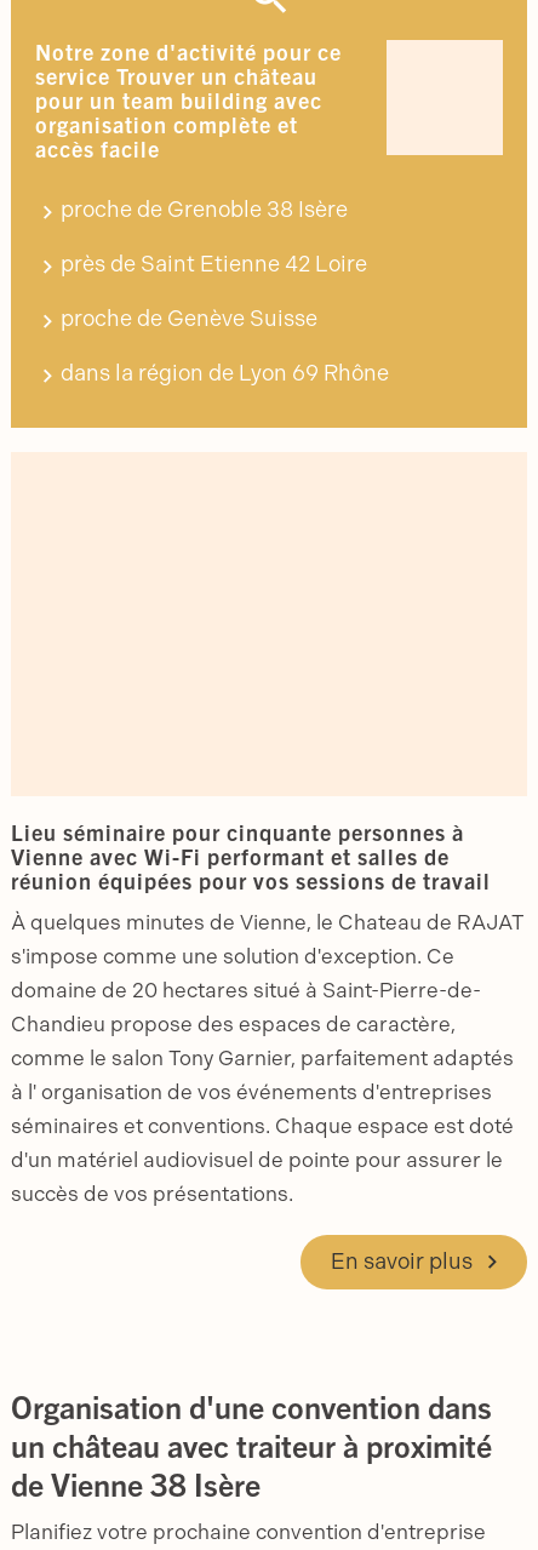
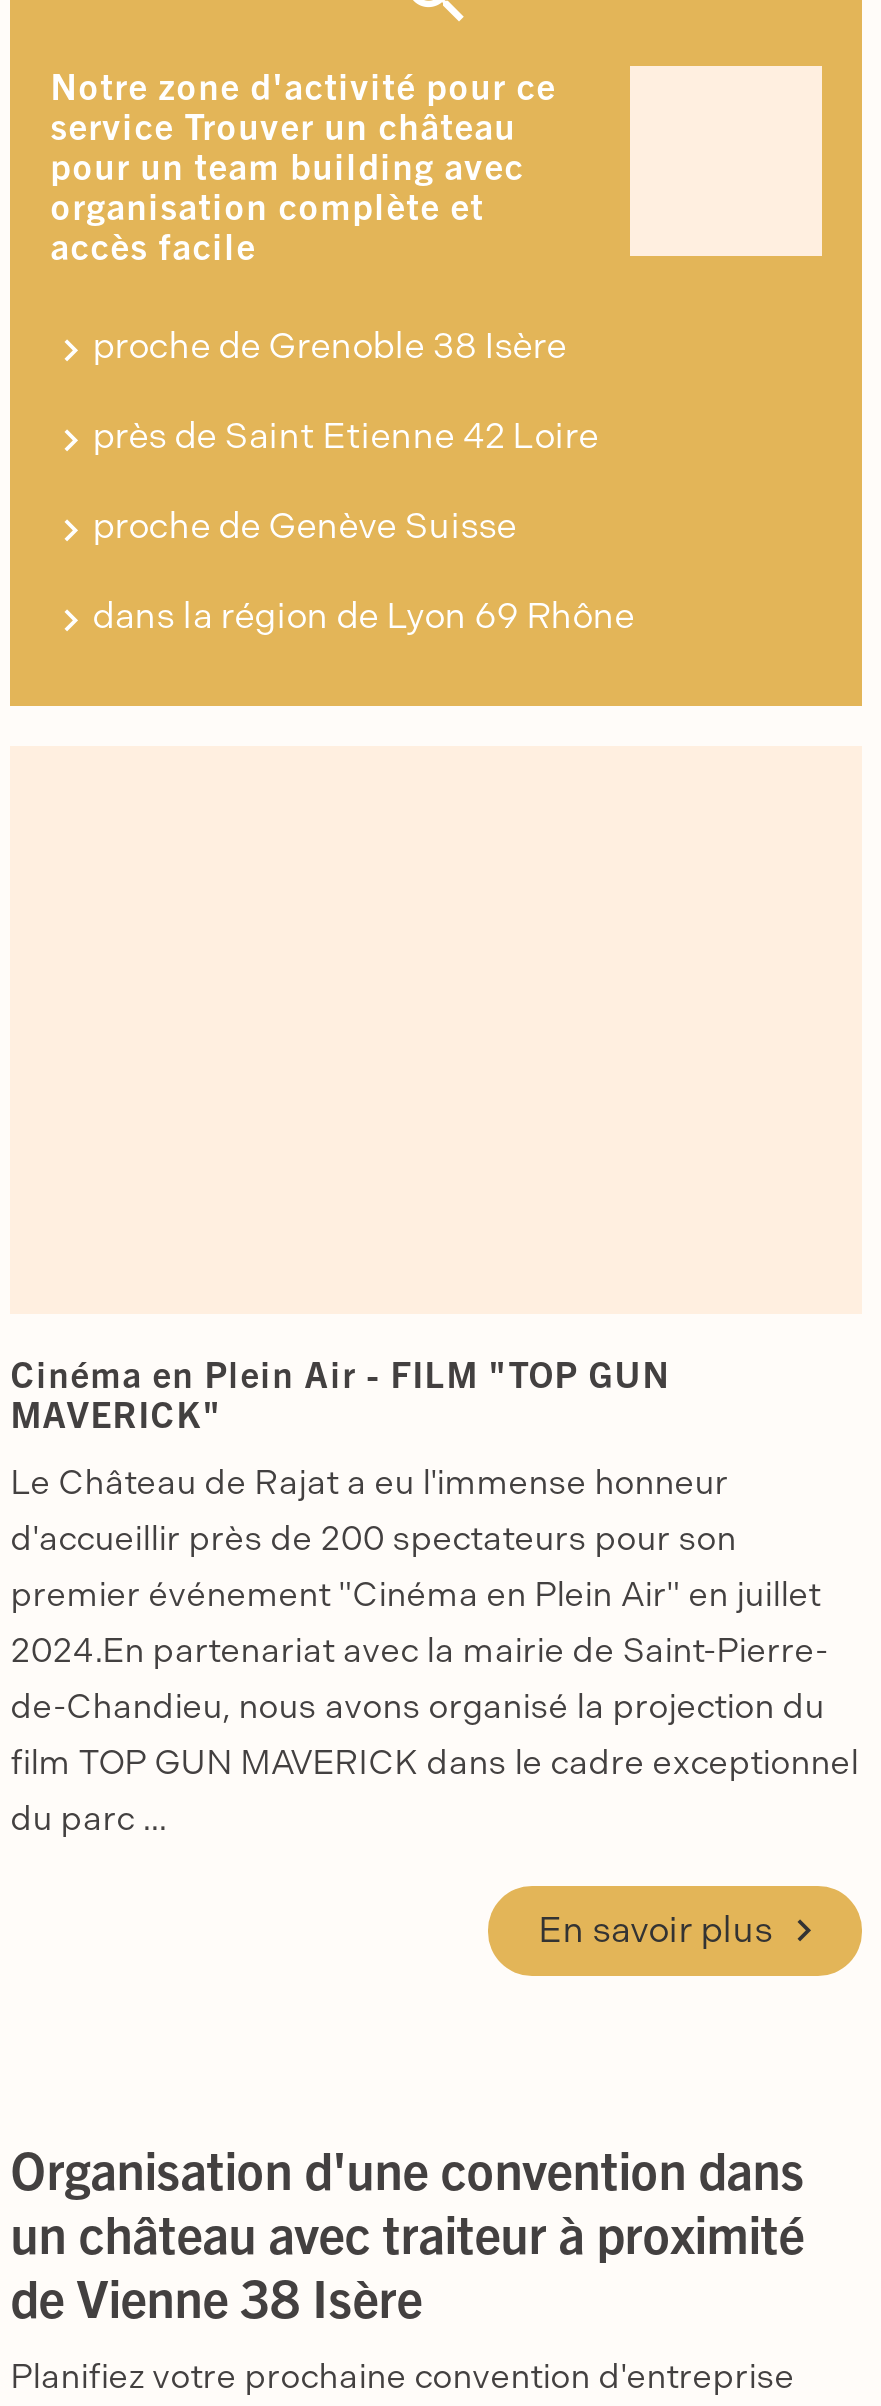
[11,817,491,894] Lieu séminaire pour cinquante personnes à | Vienne avec Wi-Fi performant et salles de | réunion équipées pour vos sessions de travail -> [10,1349,670,1435] Cinéma en Plein Air - FILM "TOP GUN | MAVERICK"
[11,910,525,1205] À quelques minutes de Vienne, le Chateau de RAJAT | s'impose comme une solution d'exception. Ce | domaine de 20 hectares situé à Saint-Pierre-de- | Chandieu propose des espaces de caractère, | comme le salon Tony Garnier, parfaitement adaptés | à l' organisation de vos événements d'entreprises | séminaires et conventions. Chaque espace est doté | d'un matériel audiovisuel de pointe pour assurer le | succès de vos présentations. -> [10,1461,858,1837] Le Château de Rajat a eu l'immense honneur | d'accueillir près de 200 spectateurs pour son | premier événement "Cinéma en Plein Air" en juillet | 2024.En partenariat avec la mairie de Saint-Pierre- | de-Chandieu, nous avons organisé la projection du | film TOP GUN MAVERICK dans le cadre exceptionnel | du parc ...

